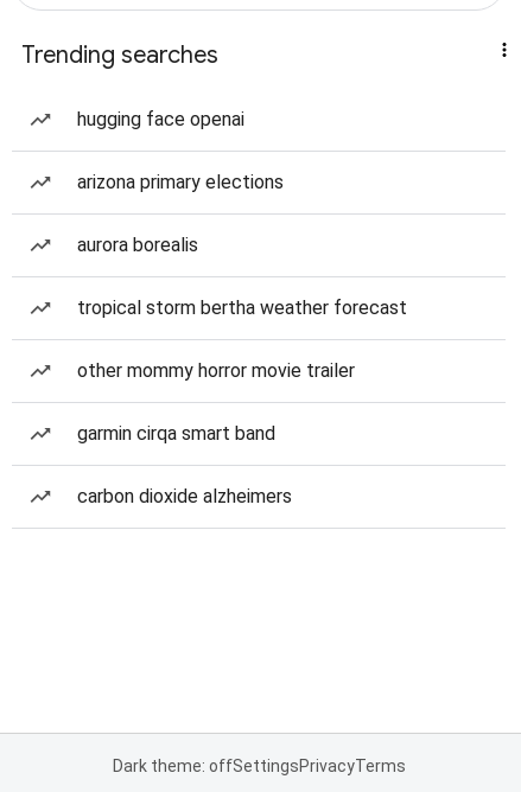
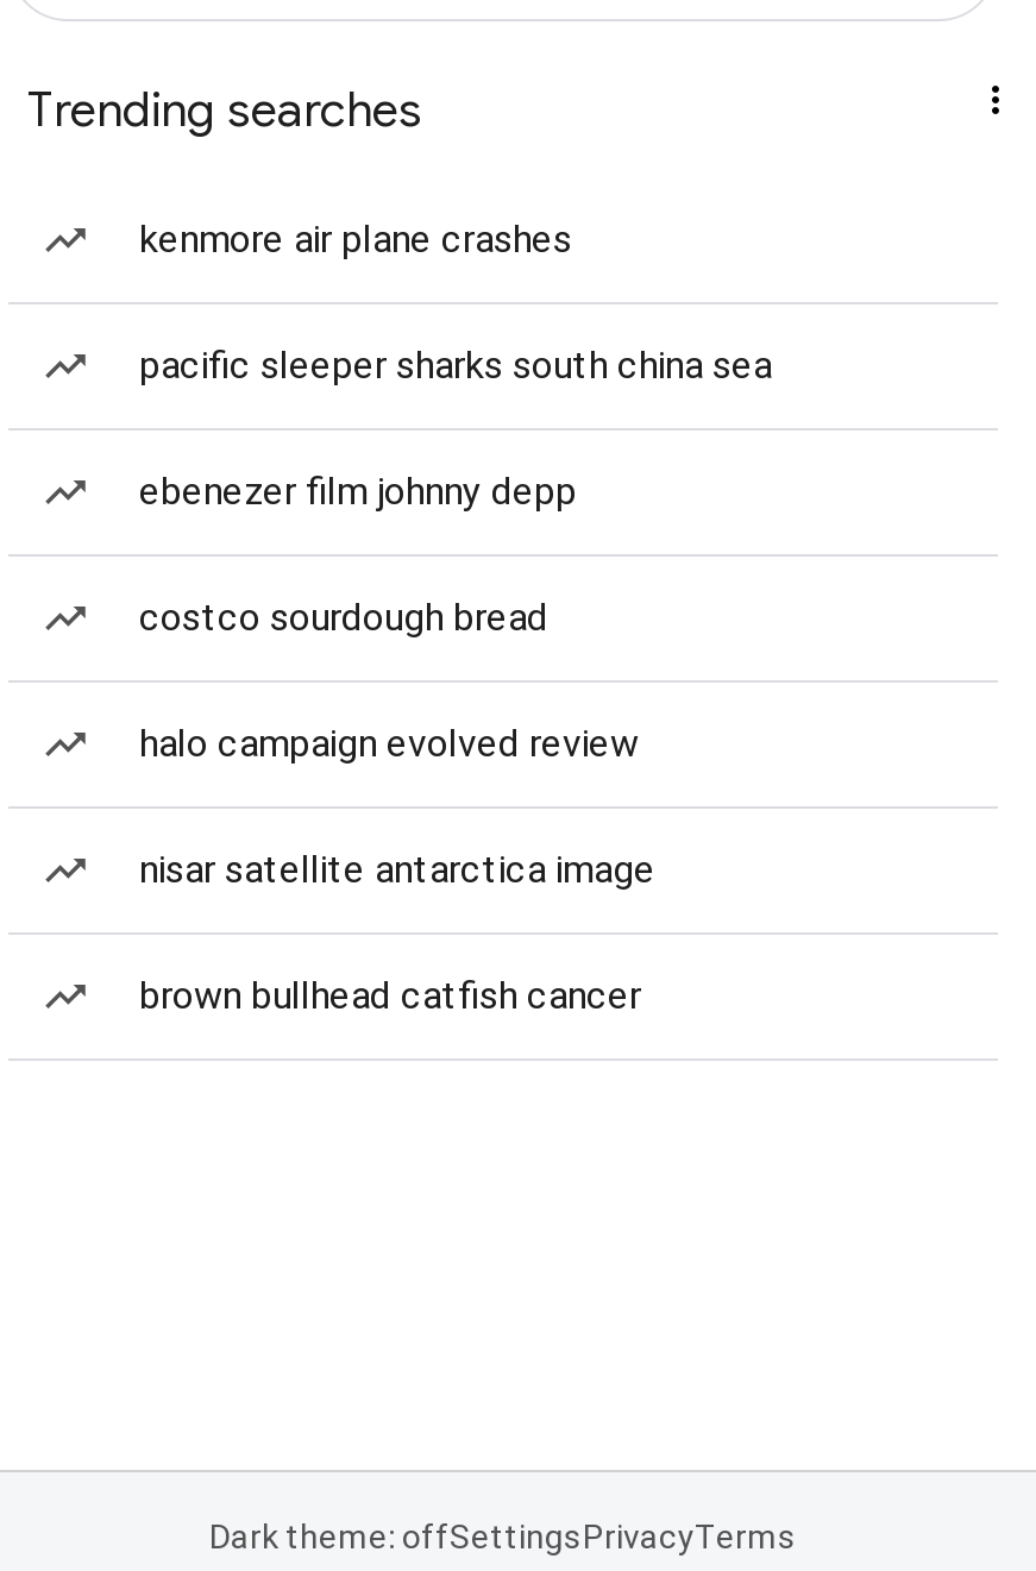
[77,108,244,130] hugging face openai -> [139,216,572,262] kenmore air plane crashes
[77,171,284,193] arizona primary elections -> [139,343,772,388] pacific sleeper sharks south china sea
[77,234,198,256] aurora borealis -> [139,469,577,514] ebenezer film johnny depp
[77,296,407,319] tropical storm bertha weather forecast -> [139,595,548,640] costco sourdough bread
[77,359,355,382] other mommy horror movie trailer -> [139,721,639,766] halo campaign evolved review
[77,422,275,445] garmin cirqa smart band -> [139,847,655,892] nisar satellite antarctica image
[77,485,292,507] carbon dioxide alzheimers -> [139,973,641,1018] brown bullhead catfish cancer

